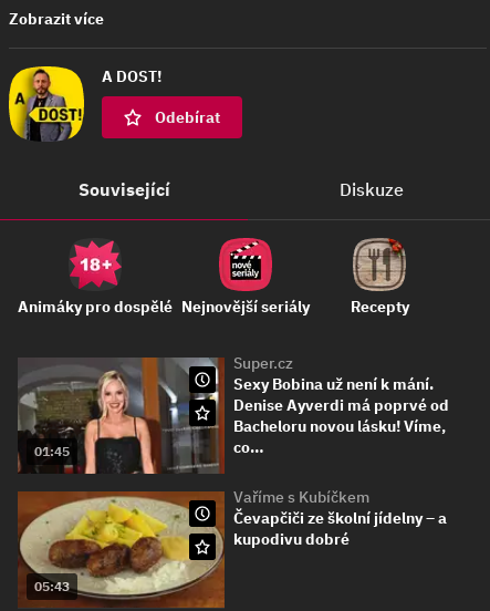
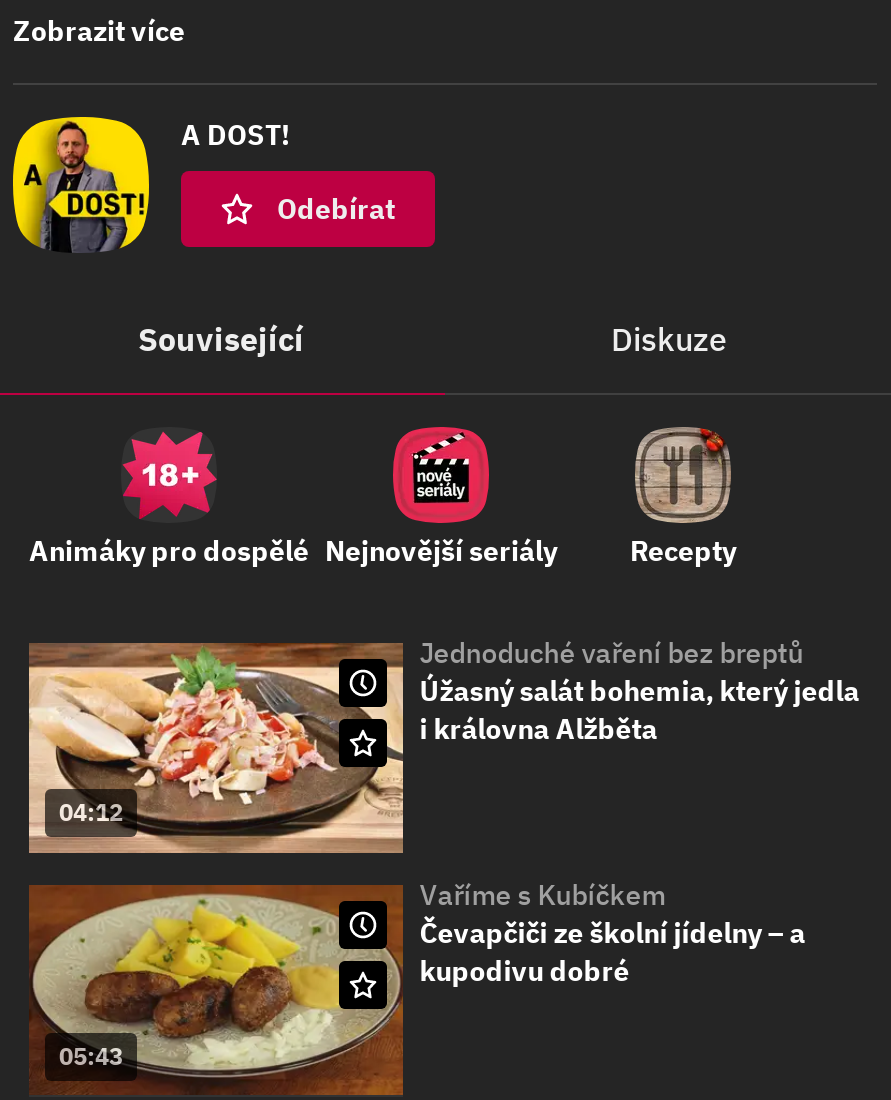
[18,356,225,474] [image] | 01:45 -> [27,643,403,855] [image] | 04:12
[234,353,449,457] Super.cz | Sexy Bobina už není k mání. | Denise Ayverdi má poprvé od | Bacheloru novou lásku! Víme, | co… -> [419,635,859,747] Jednoduché vaření bez breptů | Úžasný salát bohemia, který jedla | i královna Alžběta

